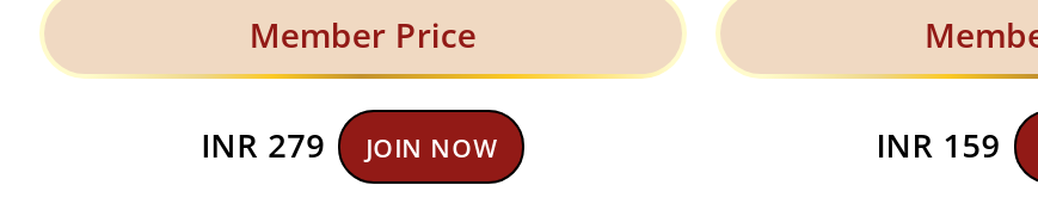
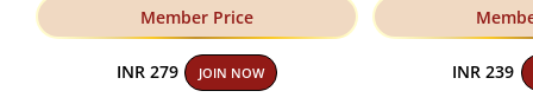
[876,123,1000,166] INR 159 -> [452,61,514,82] INR 239

